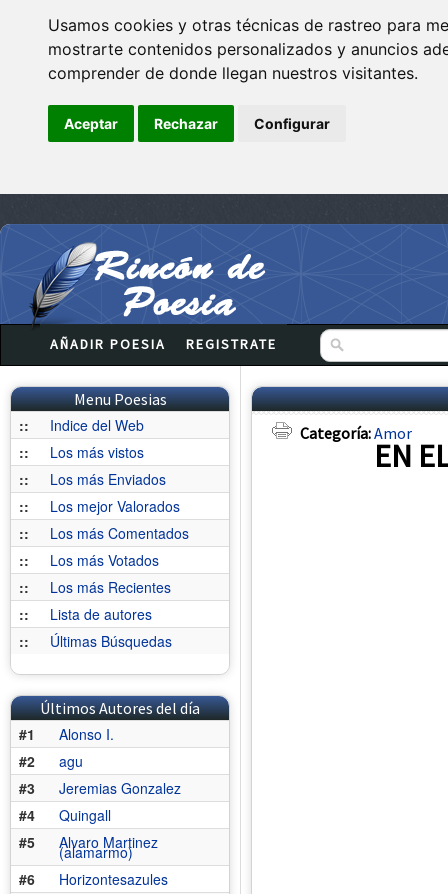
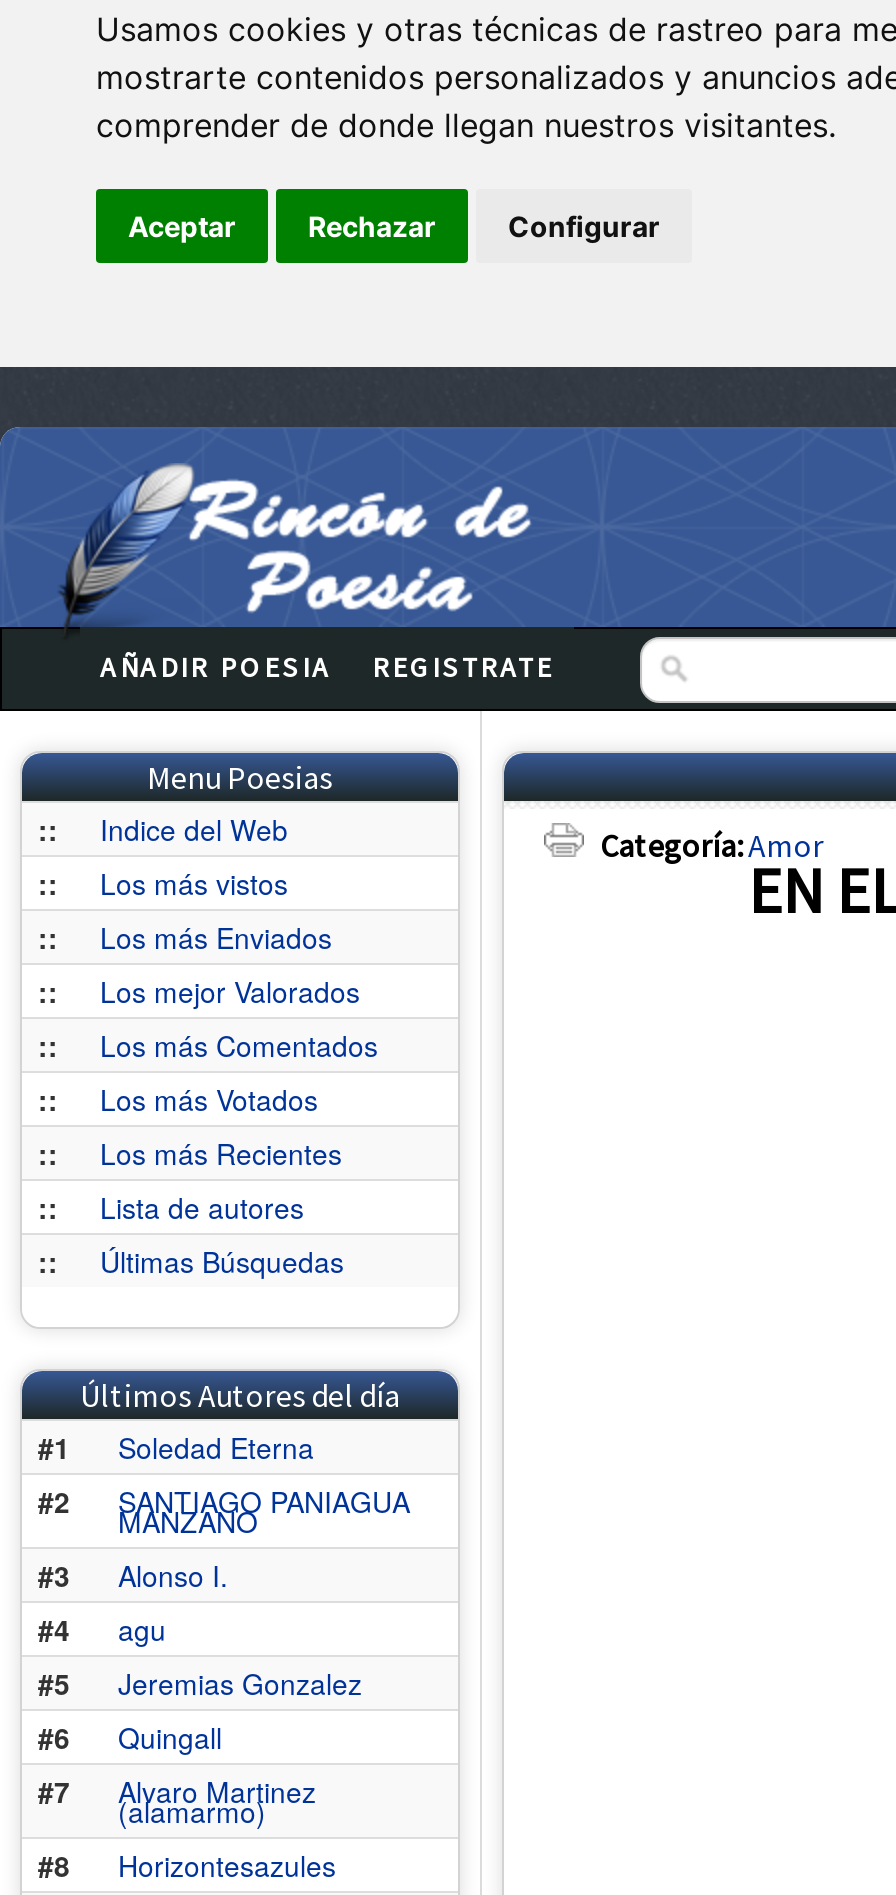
none -> [38,1427,410,1595] Soledad Eterna | #2 | SANTIAGO PANIAGUA | MANZANO | #3
[19,751,83,771] #2 agu -> [38,1609,166,1649] #4 agu
[19,778,181,798] #3 Jeremias Gonzalez -> [38,1663,362,1703] #5 Jeremias Gonzalez
[19,805,111,825] #4 Quingall -> [38,1717,222,1757] #6 Quingall
[19,832,158,862] #5 Alvaro Martinez (alamarmo) -> [38,1771,316,1831] #7 Alvaro Martinez (alamarmo)
[19,869,168,889] #6 Horizontesazules -> [38,1845,336,1885] #8 Horizontesazules

